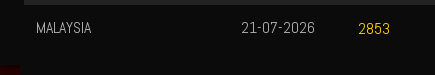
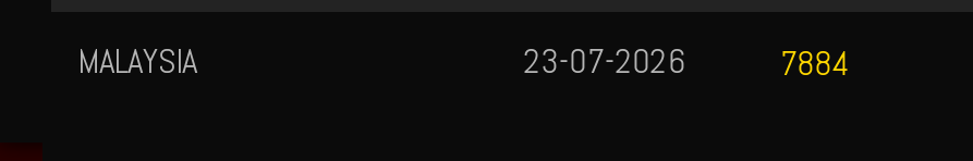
[241,18,315,38] 21-07-2026 -> [523,41,685,85] 23-07-2026
[358,19,390,39] 2853 -> [780,42,849,86] 7884

